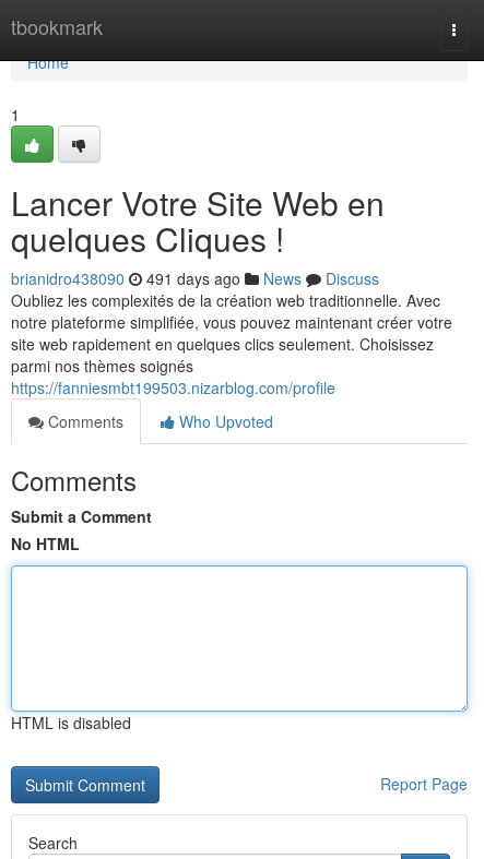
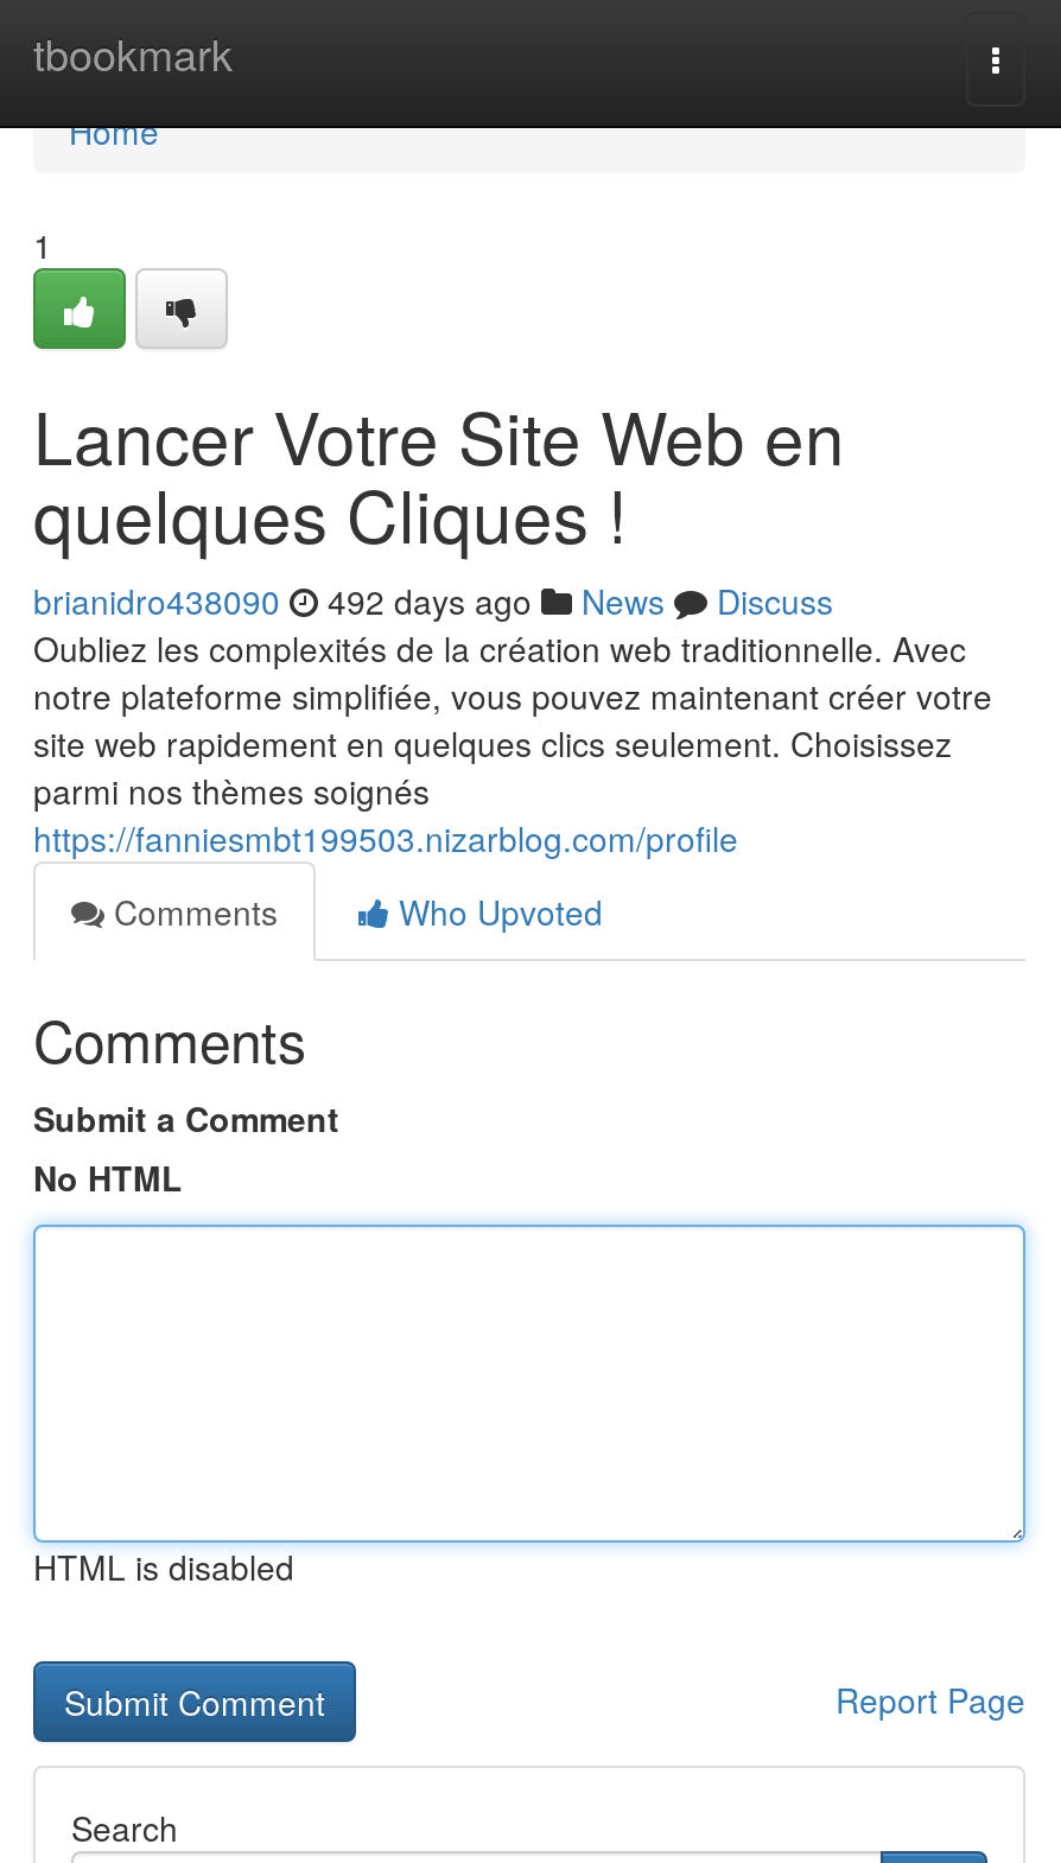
[11,267,379,289] brianidro438090 491 days ago News Discuss -> [33,577,833,624] brianidro438090 492 days ago News Discuss

